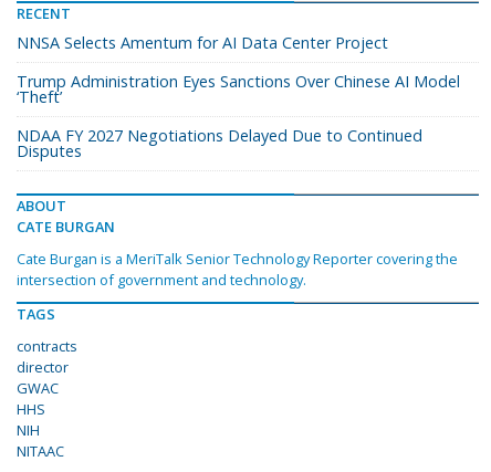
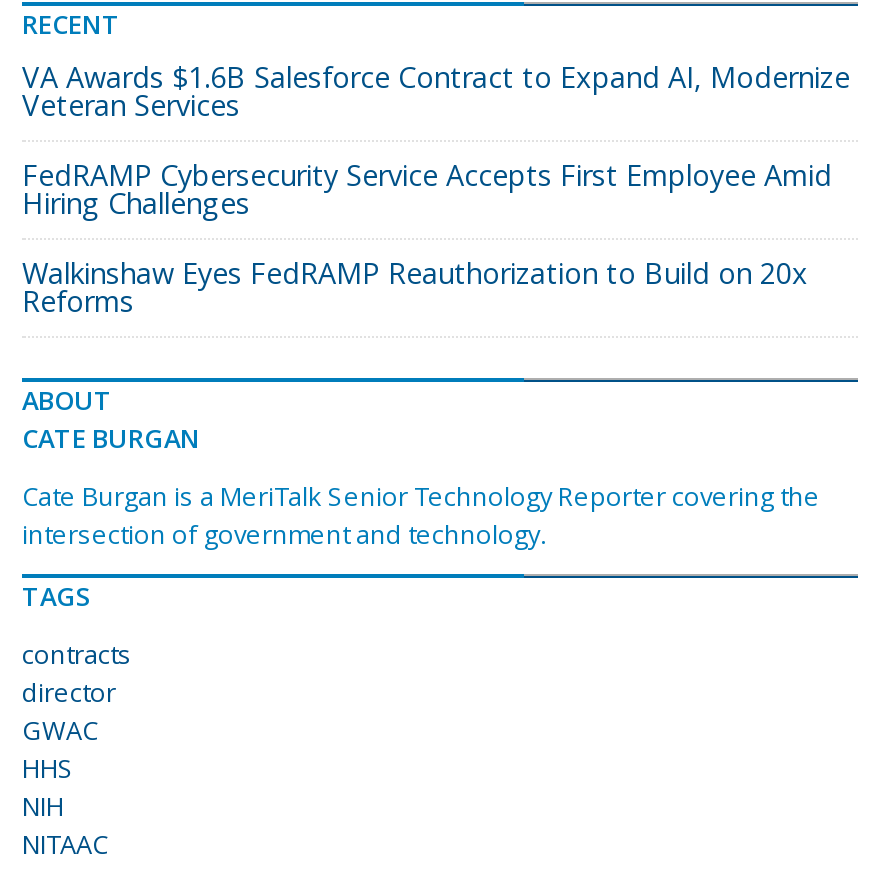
[17,32,388,53] NNSA Selects Amentum for AI Data Center Project -> [22,58,850,124] VA Awards $1.6B Salesforce Contract to Expand AI, Modernize | Veteran Services
[17,71,460,107] Trump Administration Eyes Sanctions Over Chinese AI Model | ‘Theft’ -> [22,156,832,222] FedRAMP Cybersecurity Service Accepts First Employee Amid | Hiring Challenges
[17,125,422,161] NDAA FY 2027 Negotiations Delayed Due to Continued | Disputes -> [22,254,808,320] Walkinshaw Eyes FedRAMP Reauthorization to Build on 20x | Reforms

